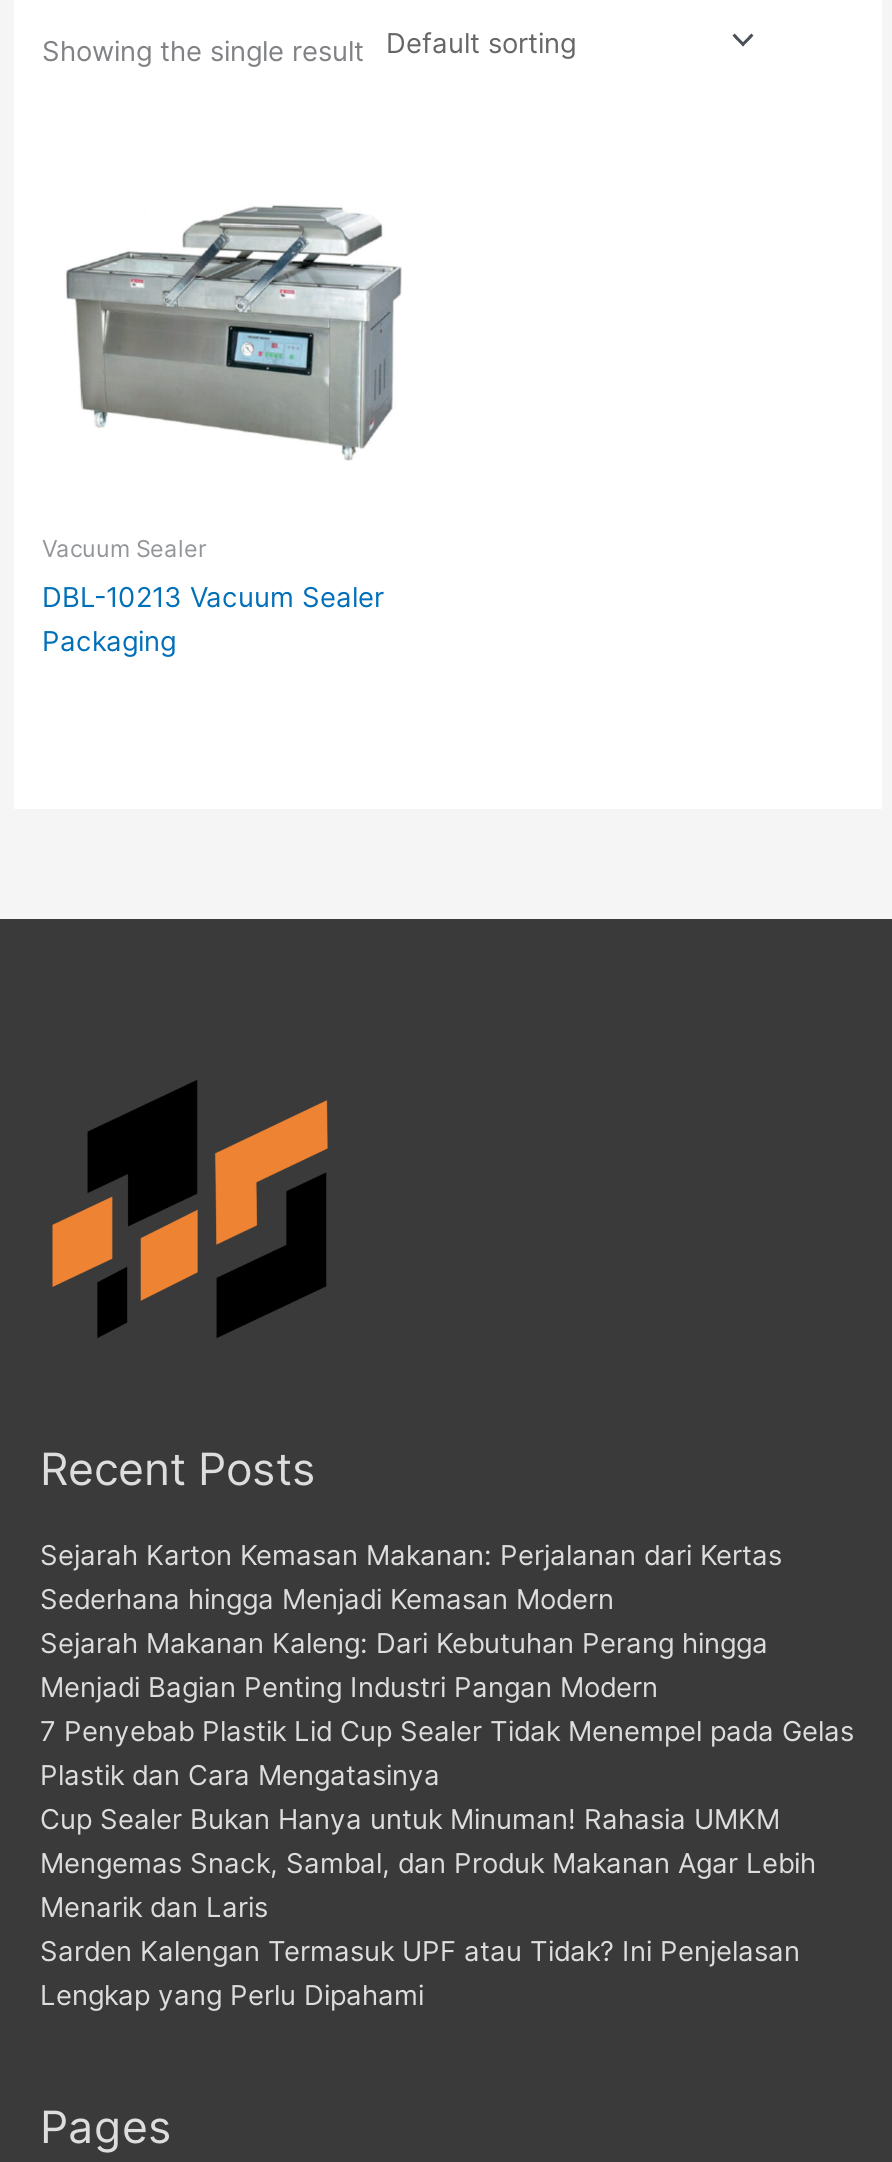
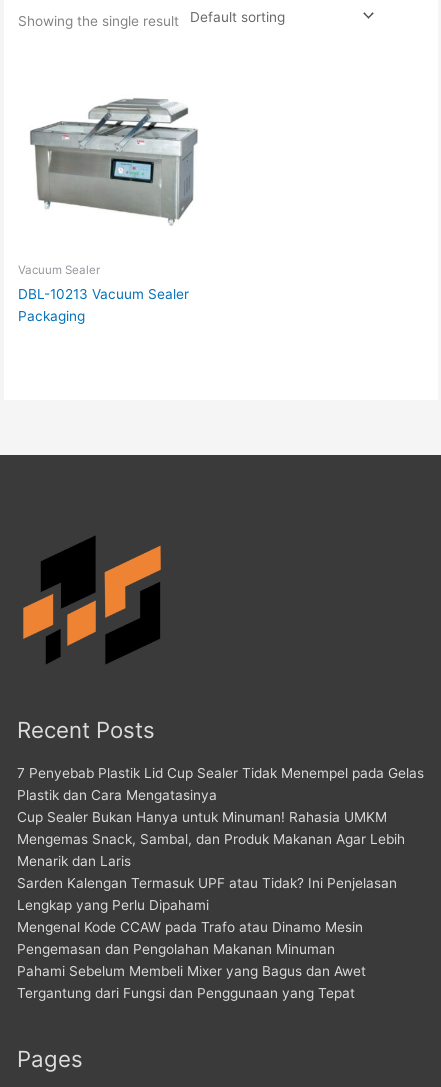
[40,1539,782,1703] Sejarah Karton Kemasan Makanan: Perjalanan dari Kertas | Sederhana hingga Menjadi Kemasan Modern | Sejarah Makanan Kaleng: Dari Kebutuhan Perang hingga | Menjadi Bagian Penting Industri Pangan Modern -> none
moved [40,1715,854,2011] -> [17,765,424,913]: 7 Penyebab Plastik Lid Cup Sealer Tidak Menempel pada Gelas | Plastik dan Cara Mengatasinya | Cup Sealer Bukan Hanya untuk Minuman! Rahasia UMKM | Mengemas Snack, Sambal, dan Produk Makanan Agar Lebih | Menarik dan Laris | Sarden Kalengan Termasuk UPF atau Tidak? Ini Penjelasan | Lengkap yang Perlu Dipahami
none -> [17,919,366,1001] Mengenal Kode CCAW pada Trafo atau Dinamo Mesin | Pengemasan dan Pengolahan Makanan Minuman | Pahami Sebelum Membeli Mixer yang Bagus dan Awet | Tergantung dari Fungsi dan Penggunaan yang Tepat

